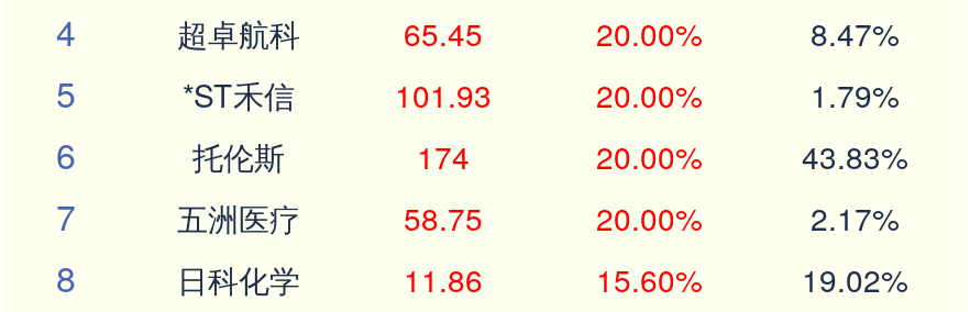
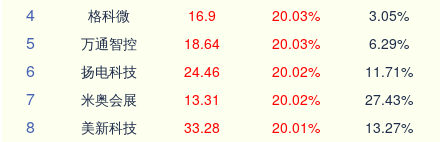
[177,11,899,55] 超卓航科 | 65.45 | 20.00% | 8.47% -> [88,5,409,25] 格科微 | 16.9 | 20.03% | 3.05%
[183,73,899,117] *ST禾信 | 101.93 | 20.00% | 1.79% -> [81,33,409,53] 万通智控 | 18.64 | 20.03% | 6.29%
[192,134,907,178] 托伦斯 | 174 | 20.00% | 43.83% -> [81,61,413,81] 扬电科技 | 24.46 | 20.02% | 11.71%
[177,196,899,240] 五洲医疗 | 58.75 | 20.00% | 2.17% -> [81,89,413,109] 米奥会展 | 13.31 | 20.02% | 27.43%
[177,257,907,301] 日科化学 | 11.86 | 15.60% | 19.02% -> [81,117,413,137] 美新科技 | 33.28 | 20.01% | 13.27%

